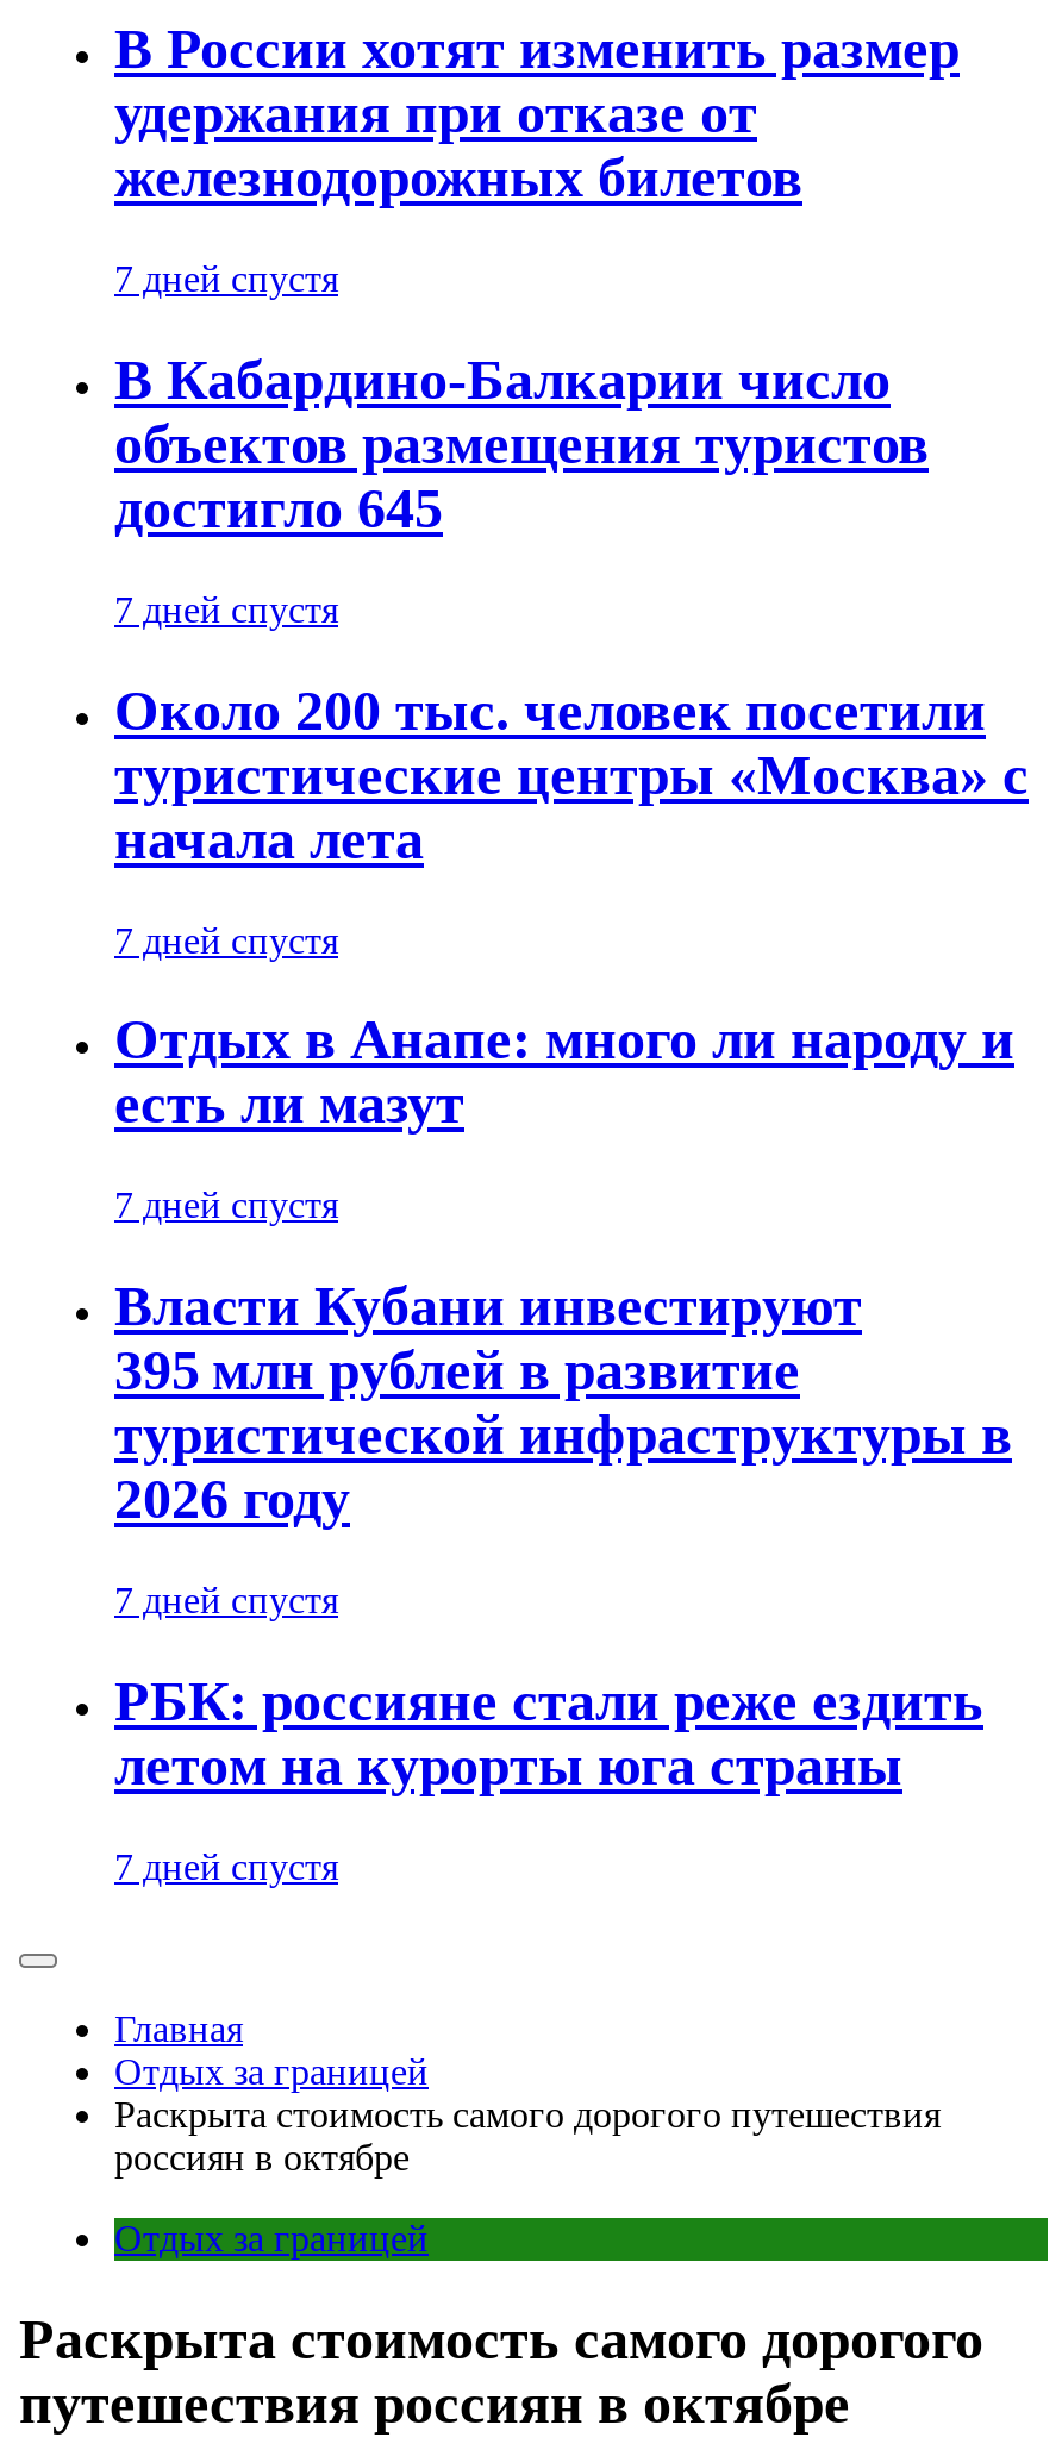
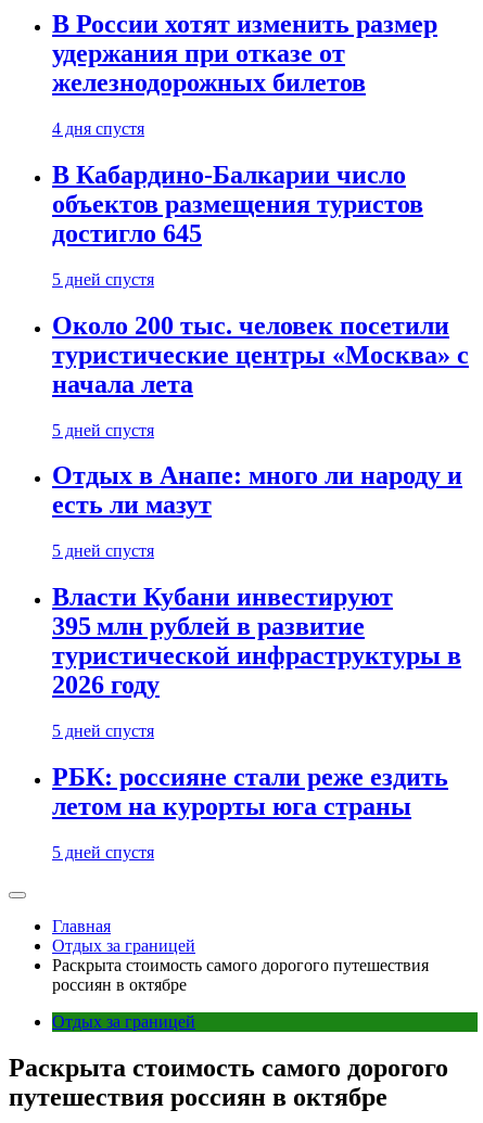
[114,258,338,299] 7 дней спустя -> [52,119,144,138] 4 дня спустя
[114,589,338,629] 7 дней спустя -> [52,270,154,288] 5 дней спустя
[114,919,338,960] 7 дней спустя -> [52,421,154,439] 5 дней спустя
[114,1185,338,1226] 7 дней спустя -> [52,542,154,560] 5 дней спустя
[114,1580,338,1621] 7 дней спустя -> [52,722,154,740] 5 дней спустя
[114,1846,338,1887] 7 дней спустя -> [52,843,154,862] 5 дней спустя

